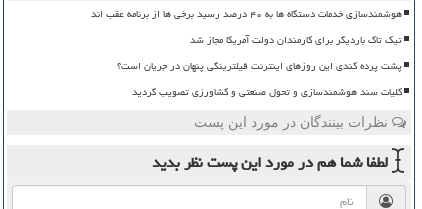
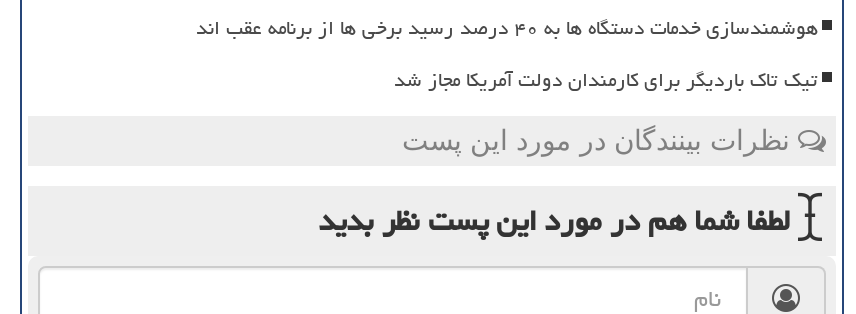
[117,56,402,102] پشت پرده کندی این روزهای اینترنت فیلترینگی پنهان در جریان است؟ | کلیات سند هوشمندسازی و تحول صنعتی و کشاورزی تصویب گردید -> none

